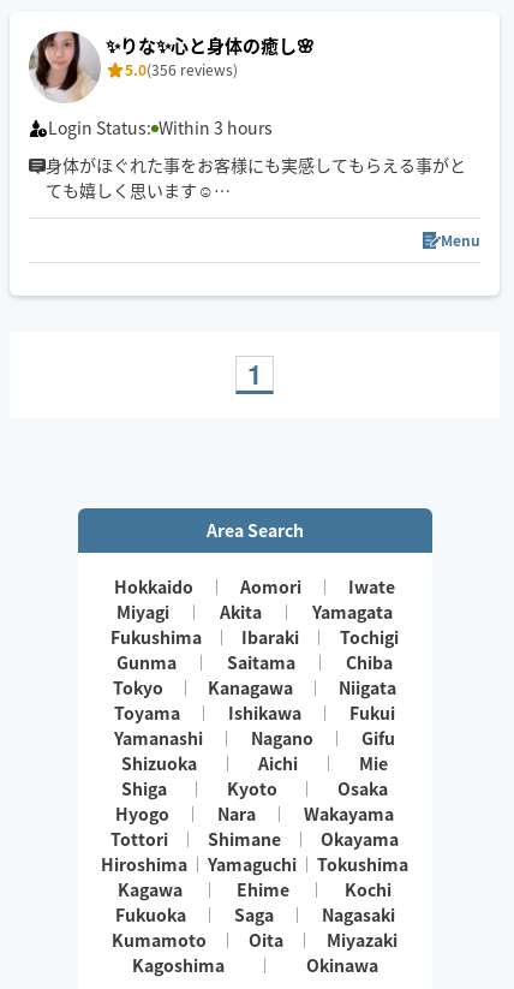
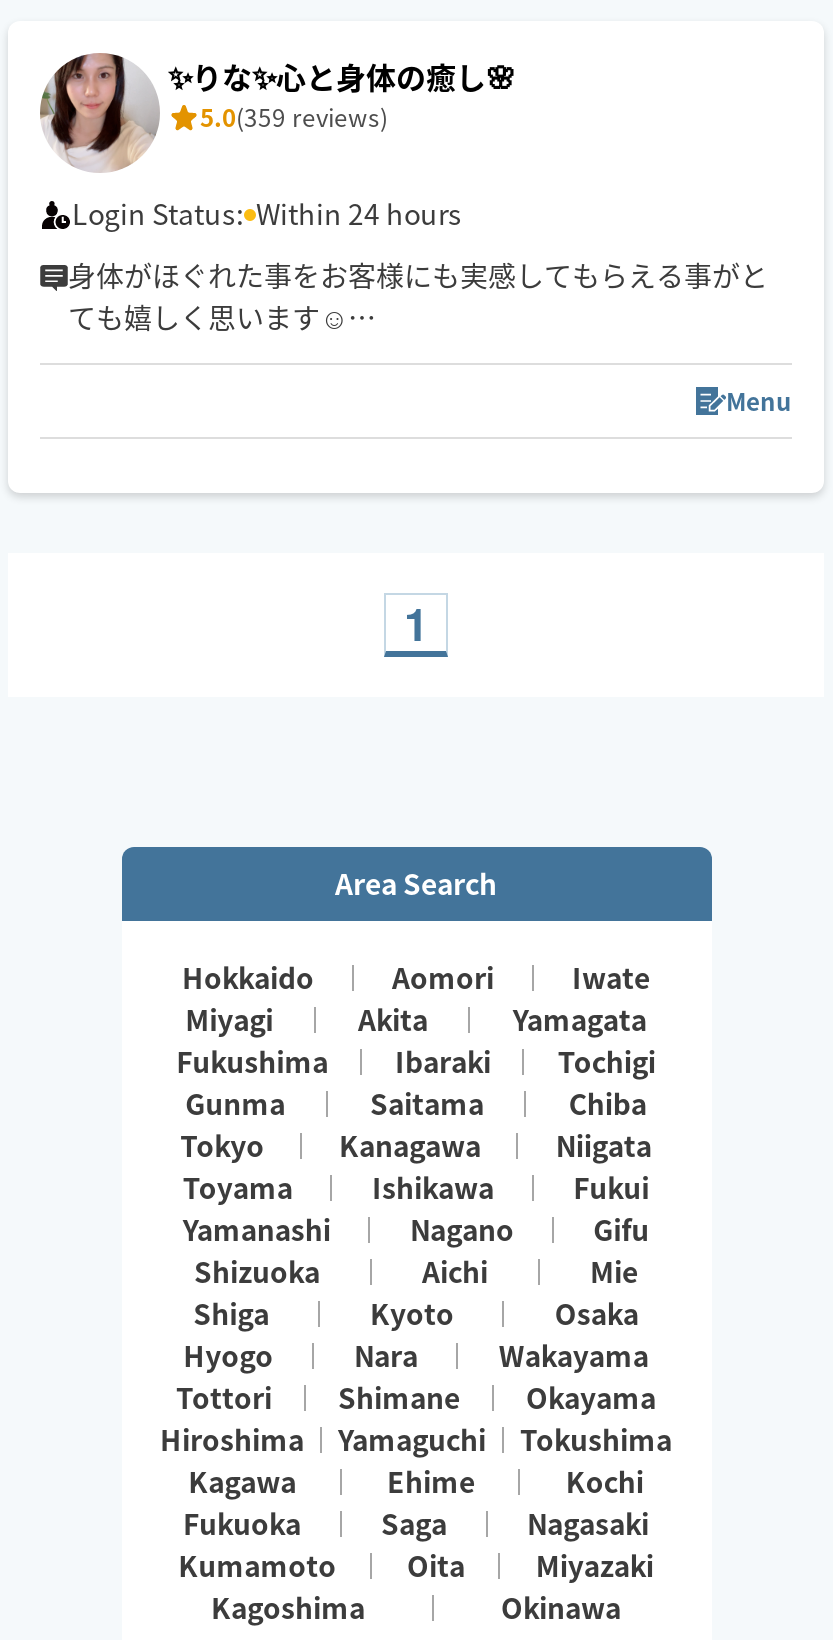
[125,59,238,79] 5.0(356 reviews) -> [200,99,388,133] 5.0(359 reviews)
[48,115,273,139] Login Status: Within 3 hours -> [72,193,462,233] Login Status: Within 24 hours

